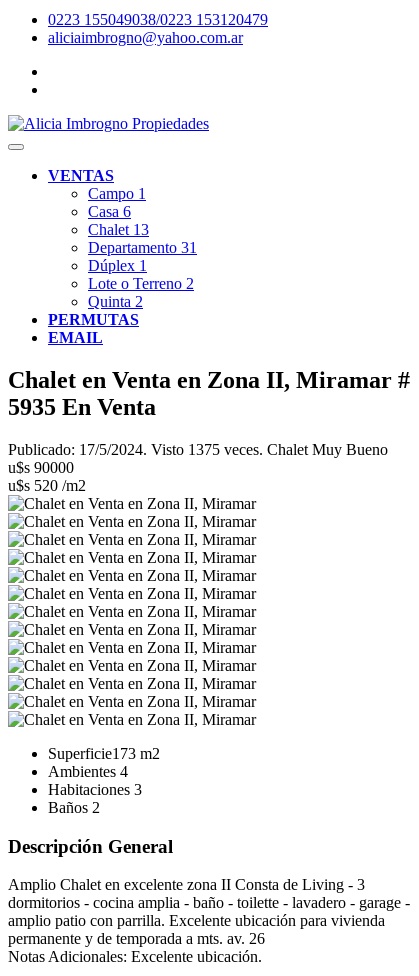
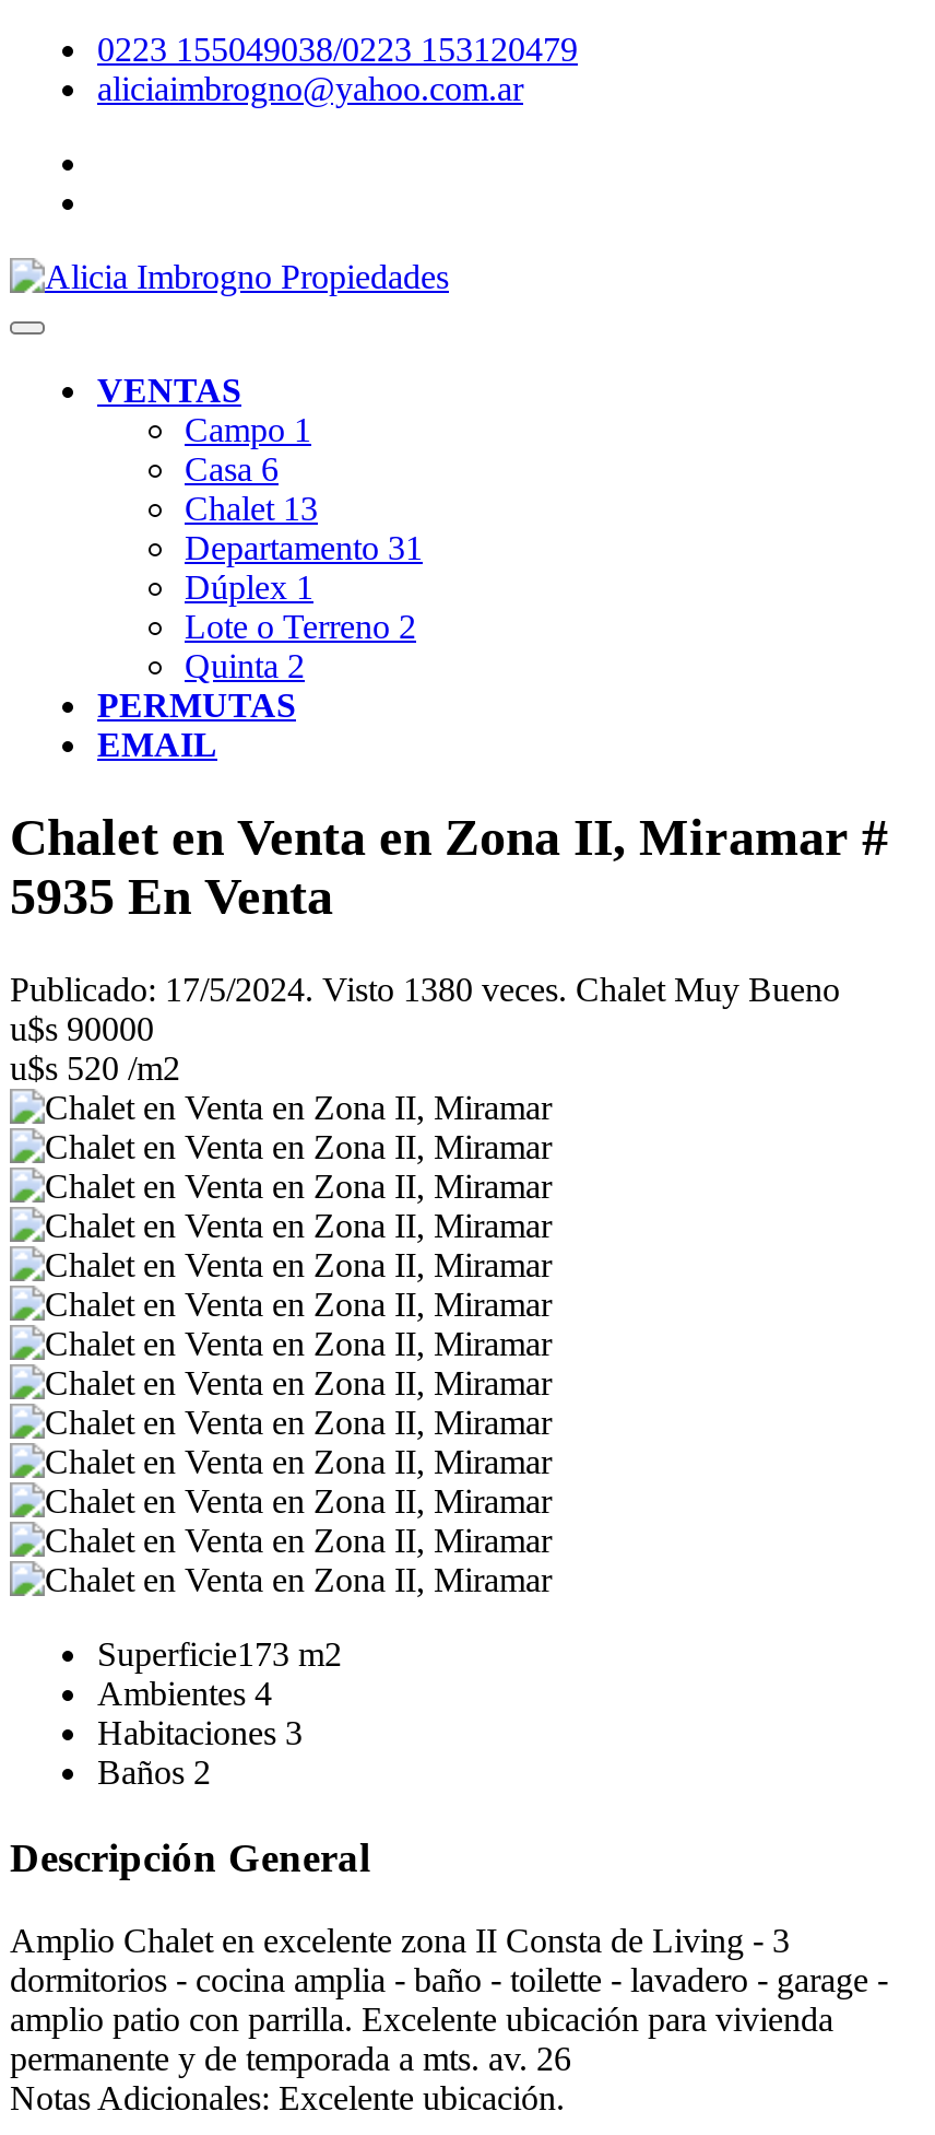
[8,441,388,458] Publicado: 17/5/2024. Visto 1375 veces. Chalet Muy Bueno -> [10,970,840,1007] Publicado: 17/5/2024. Visto 1380 veces. Chalet Muy Bueno

